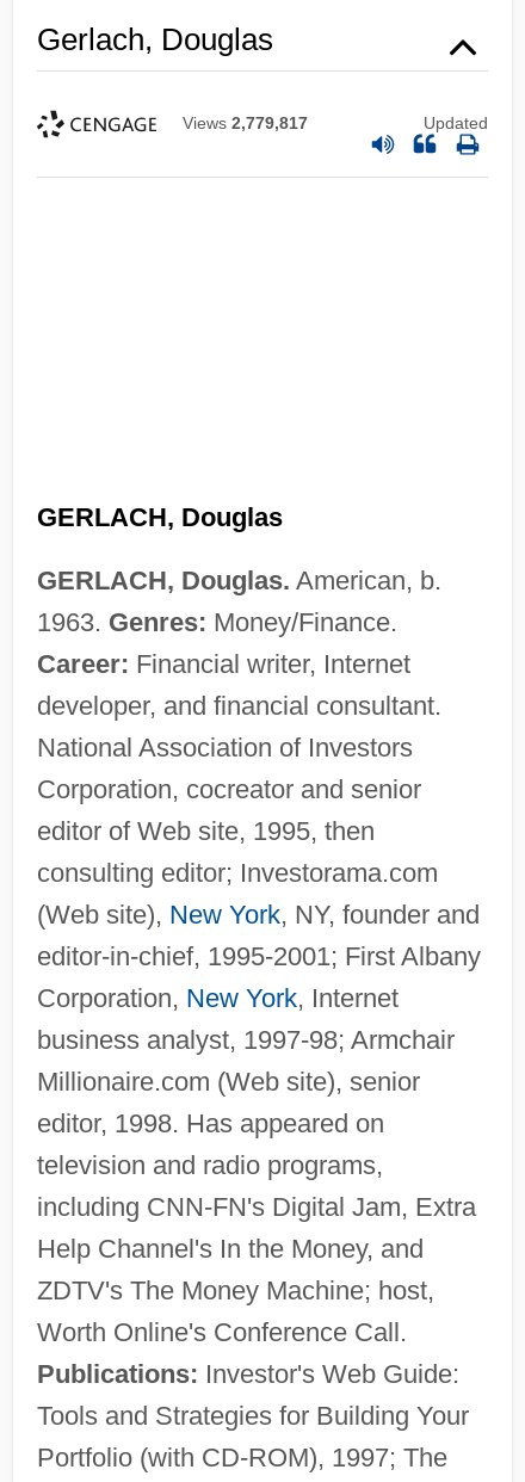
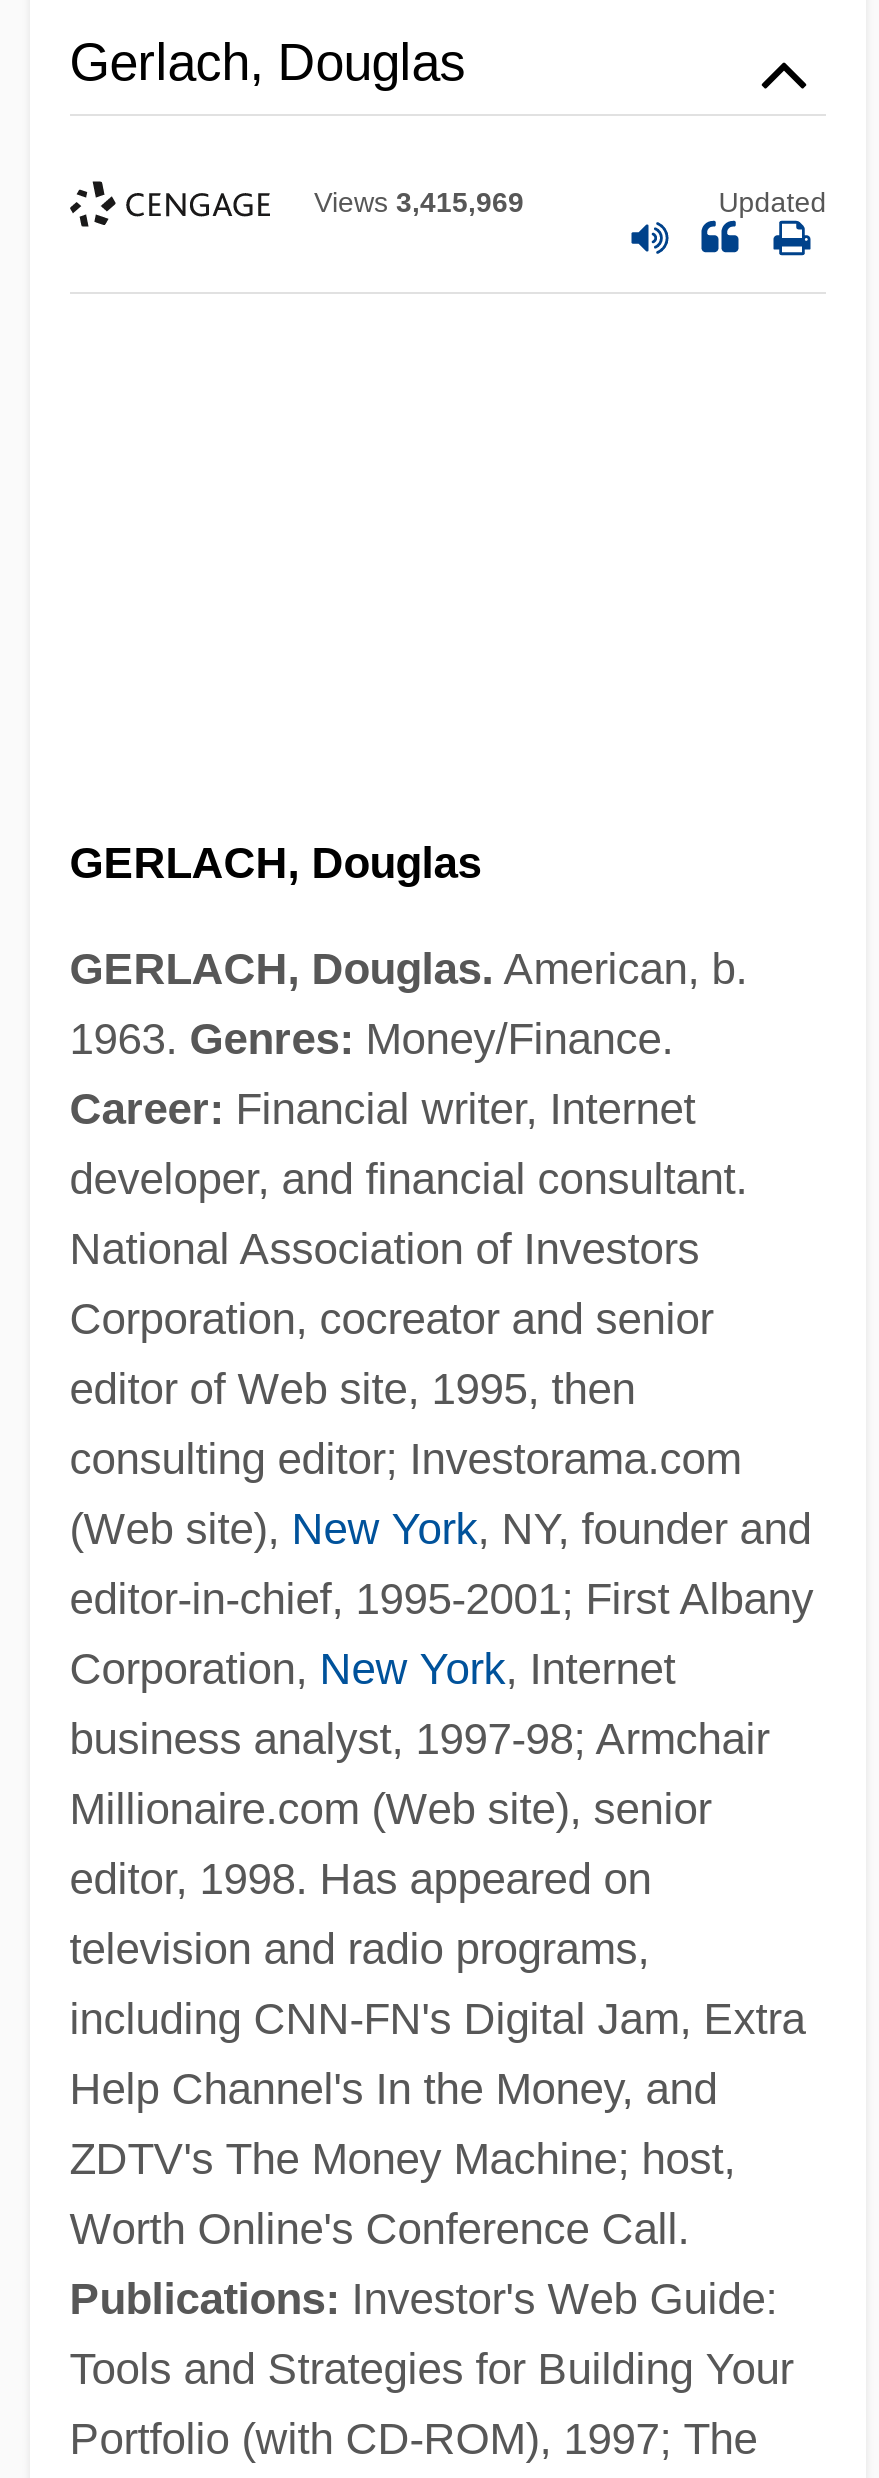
[183,114,308,133] Views 2,779,817 -> [314,187,524,219] Views 3,415,969

